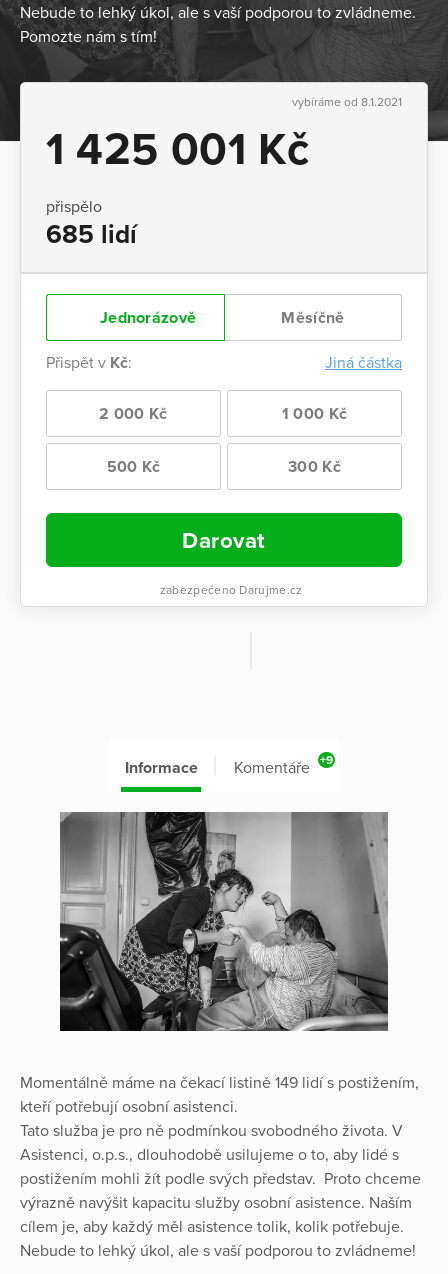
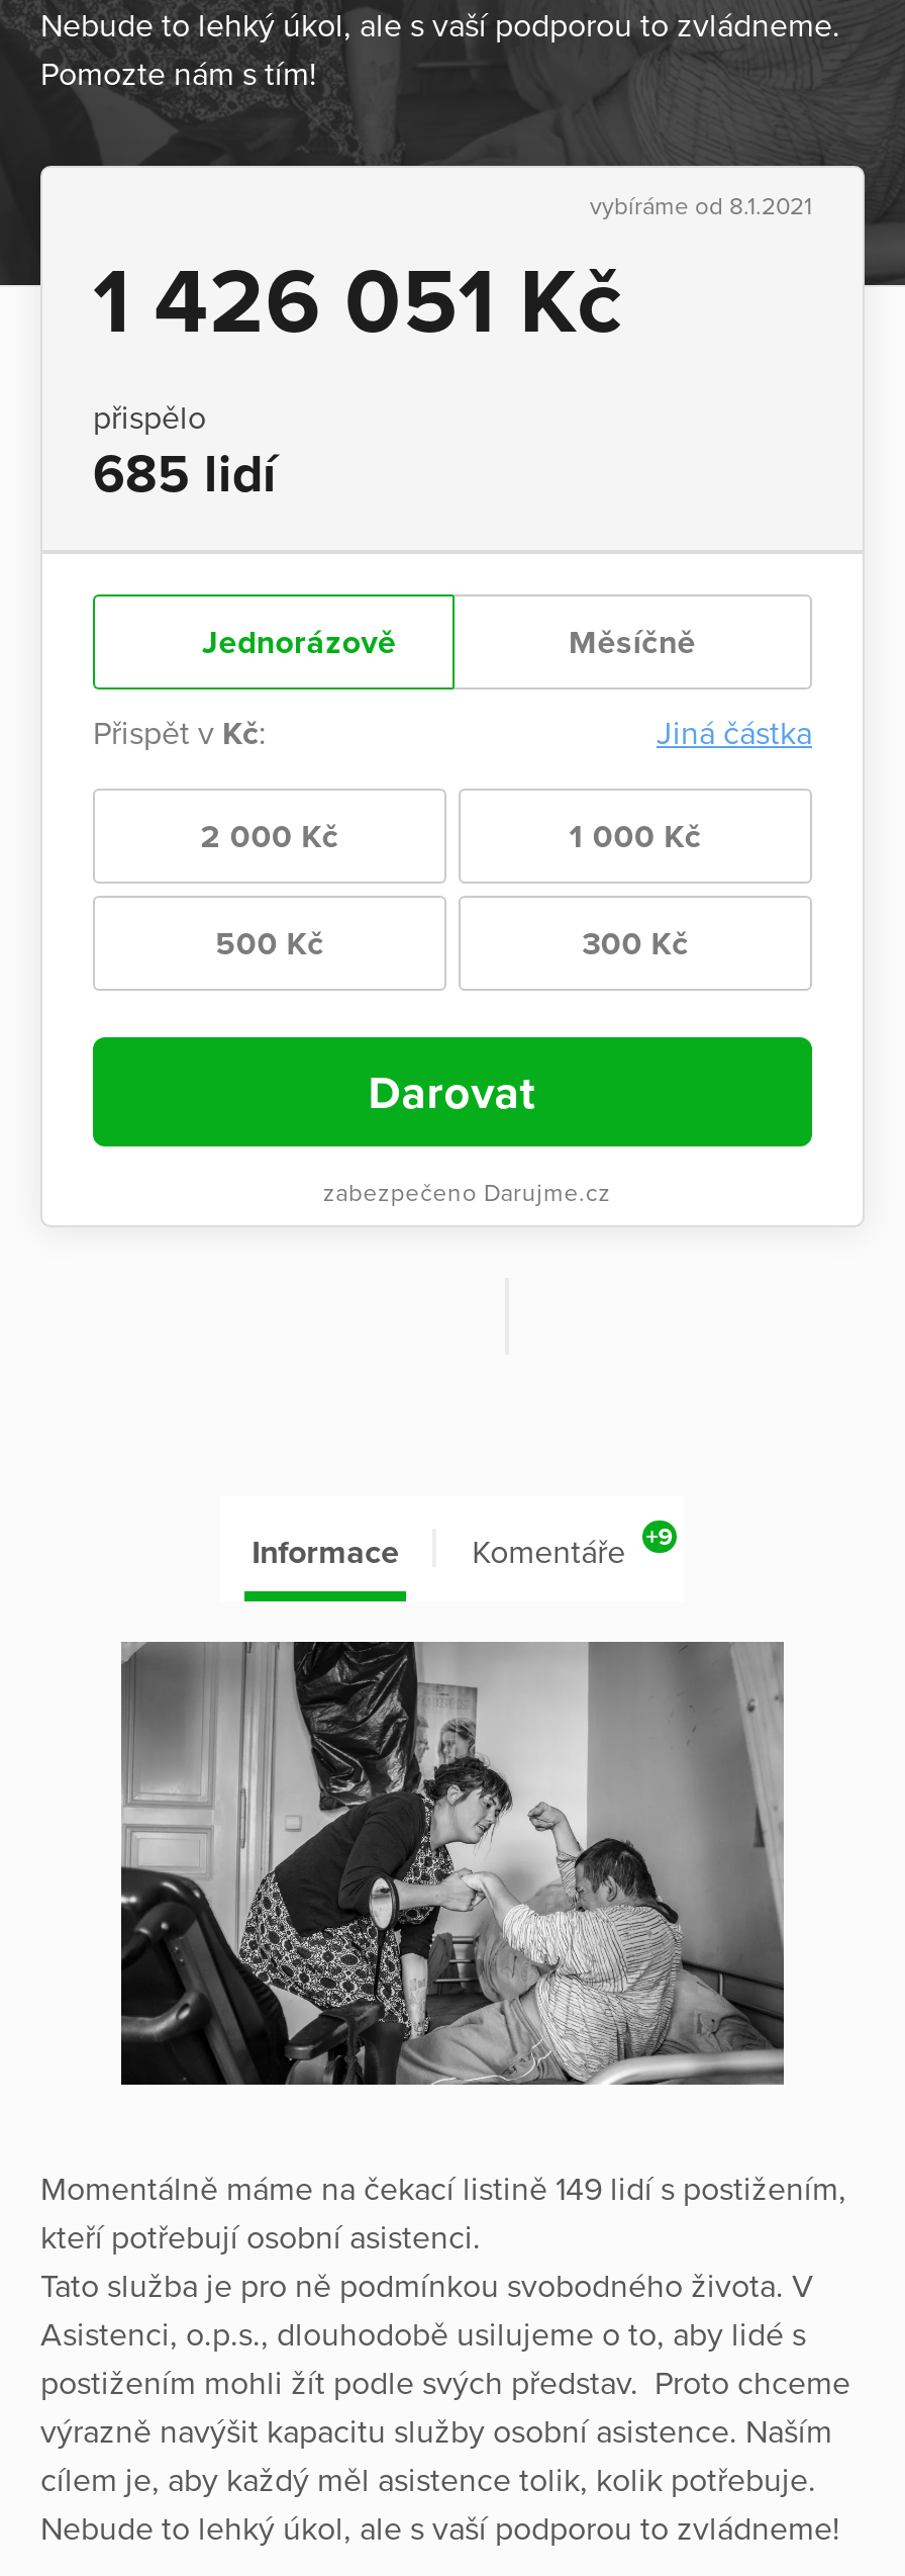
[46,123,309,177] 1 425 001 Kč -> [93,249,623,358] 1 426 051 Kč

